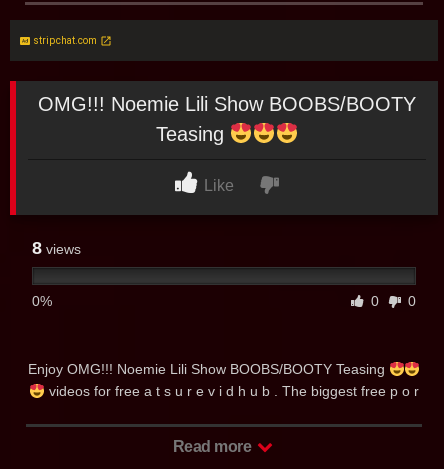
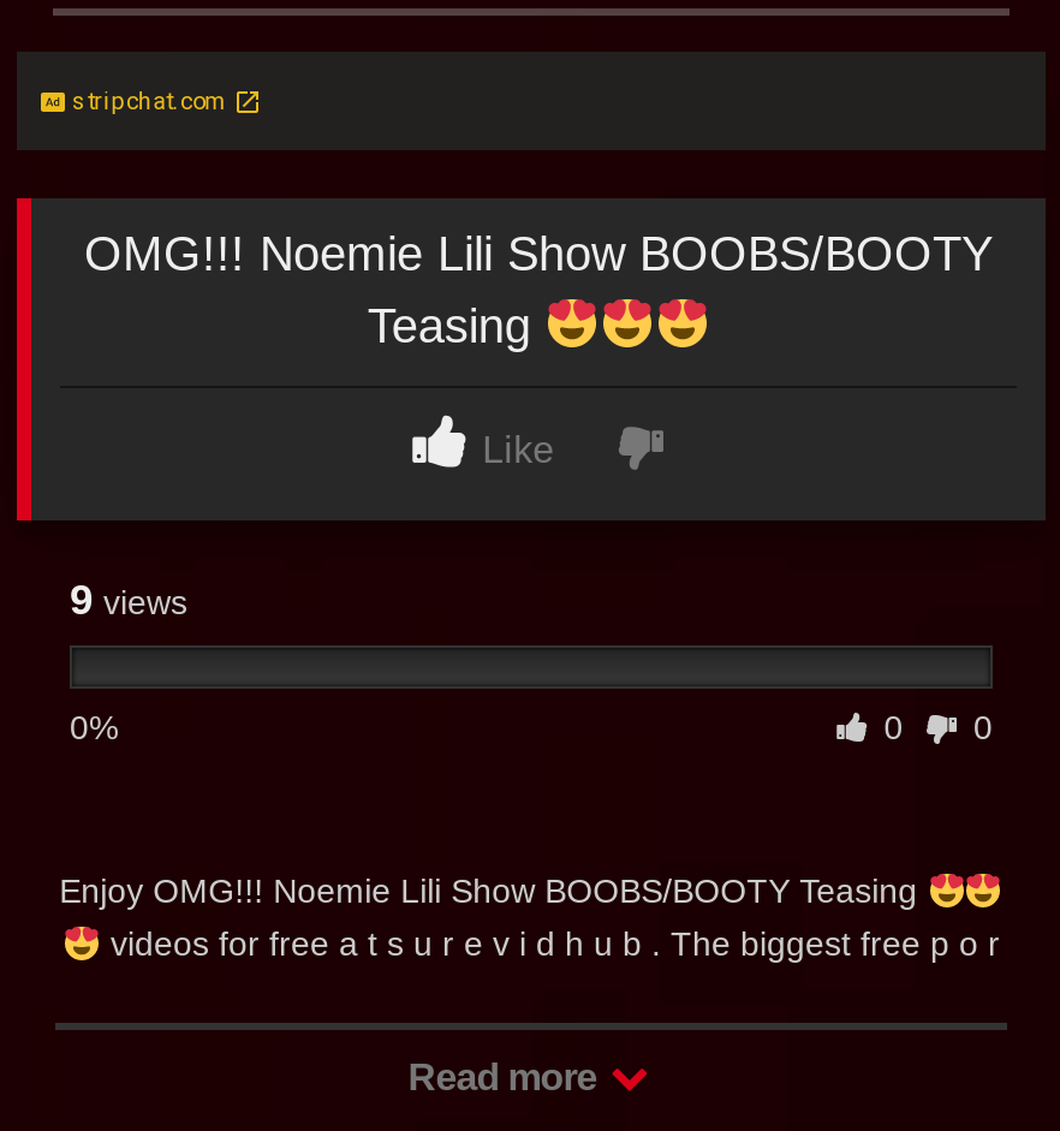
[32,238,81,258] 8 views -> [70,577,187,625] 9 views

